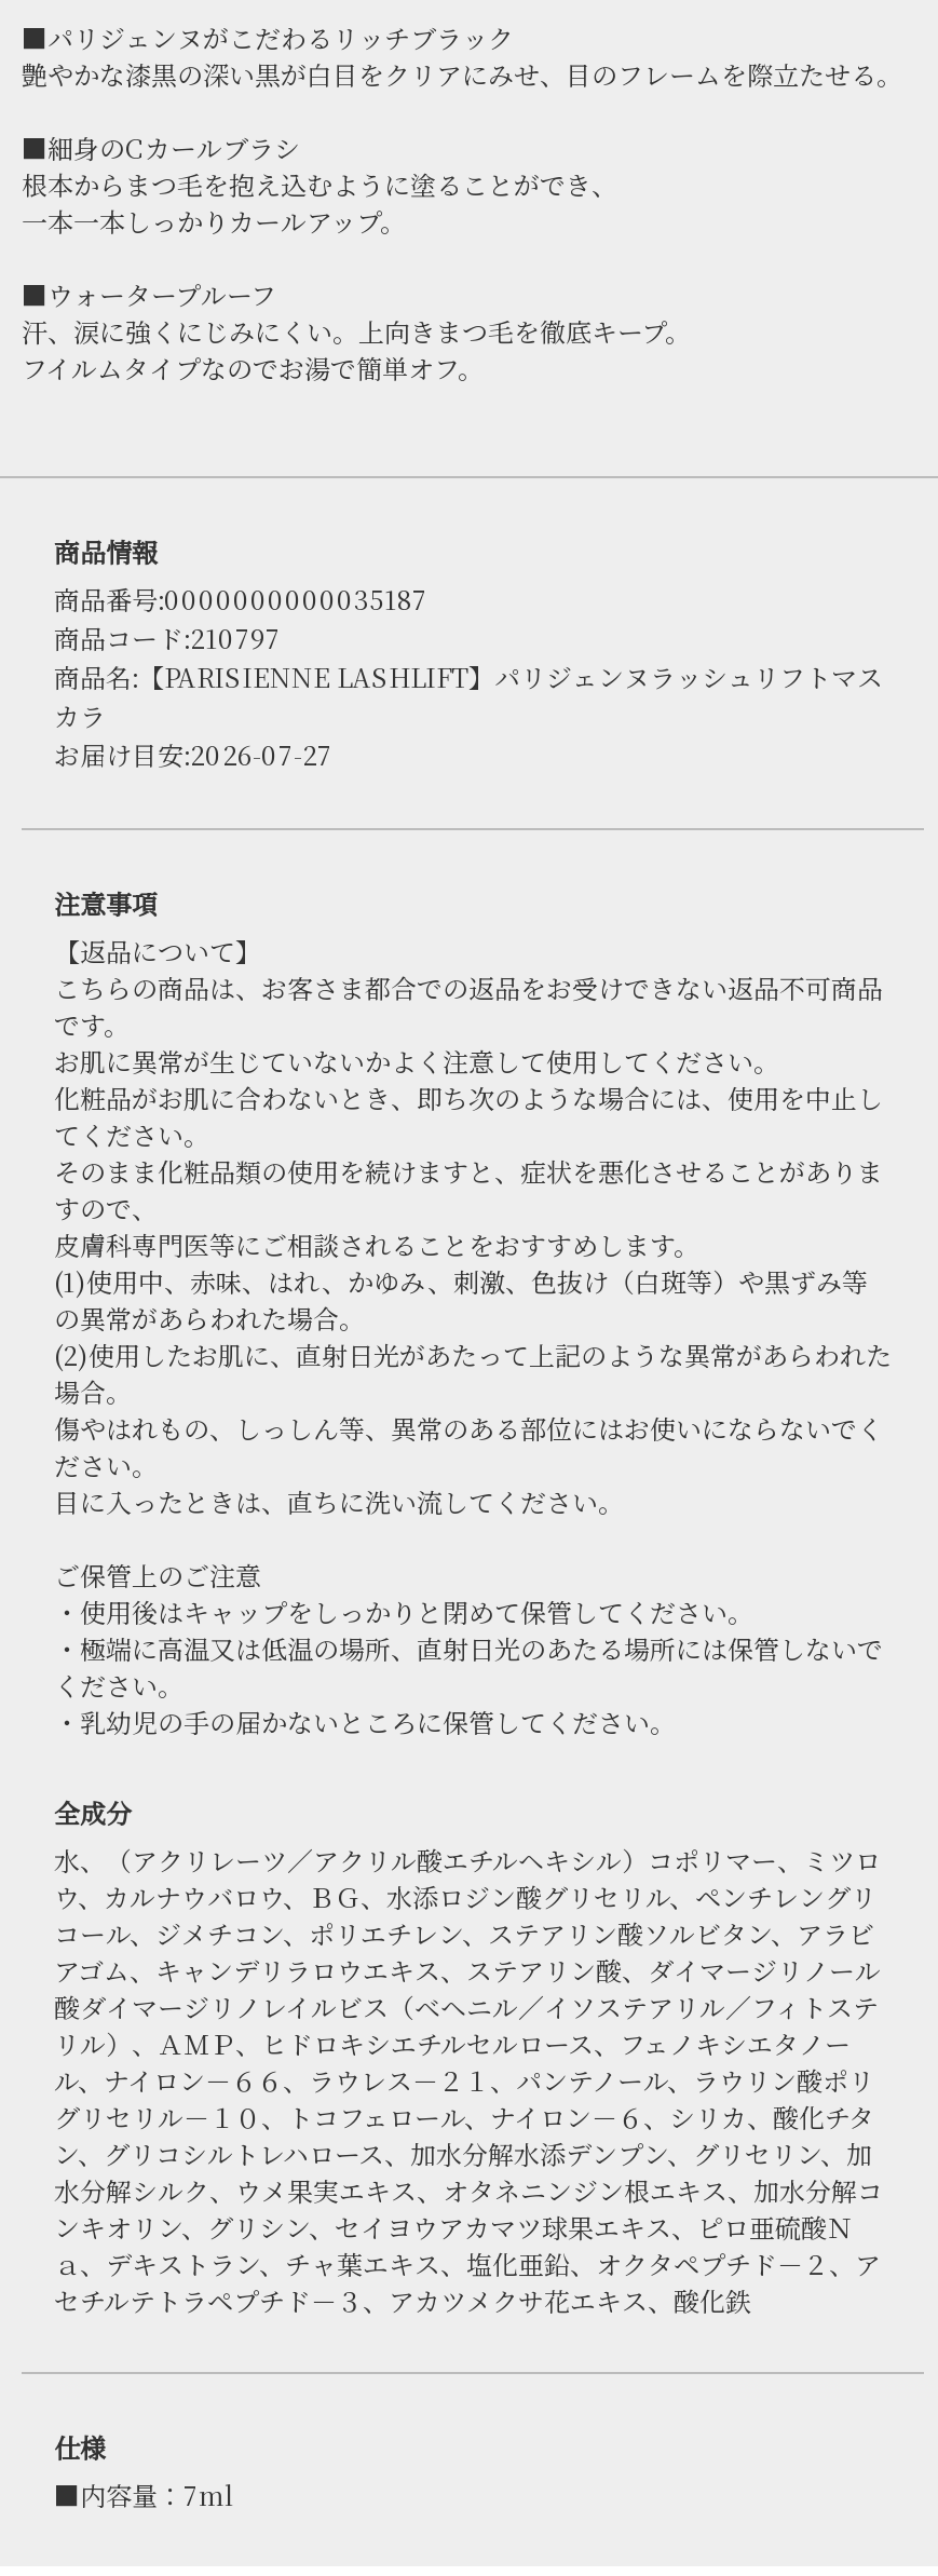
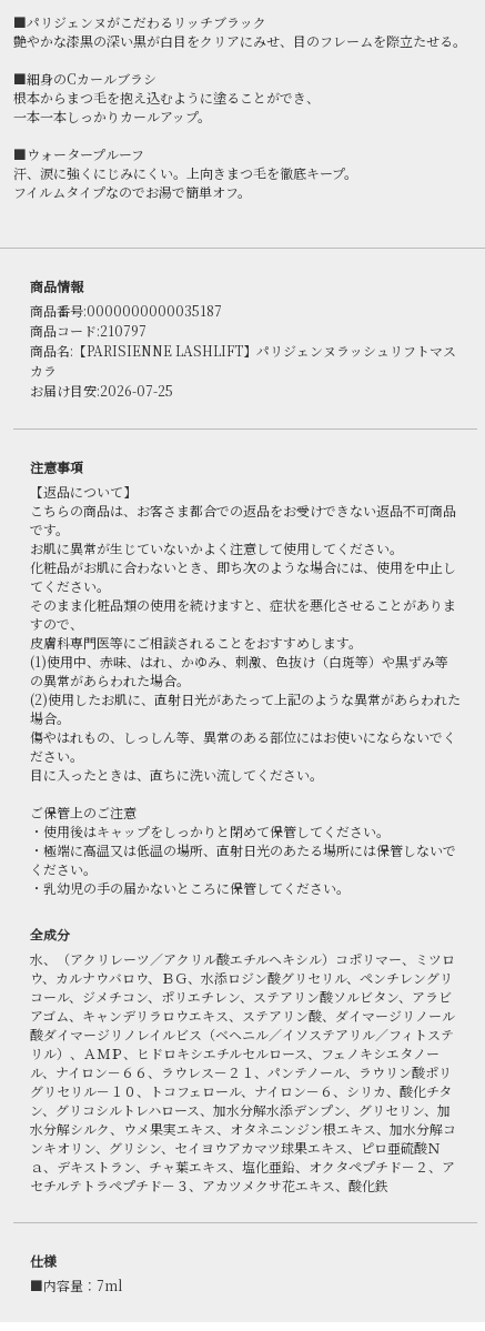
[54,735,332,772] お届け目安:2026-07-27 -> [30,381,173,400] お届け目安:2026-07-25

